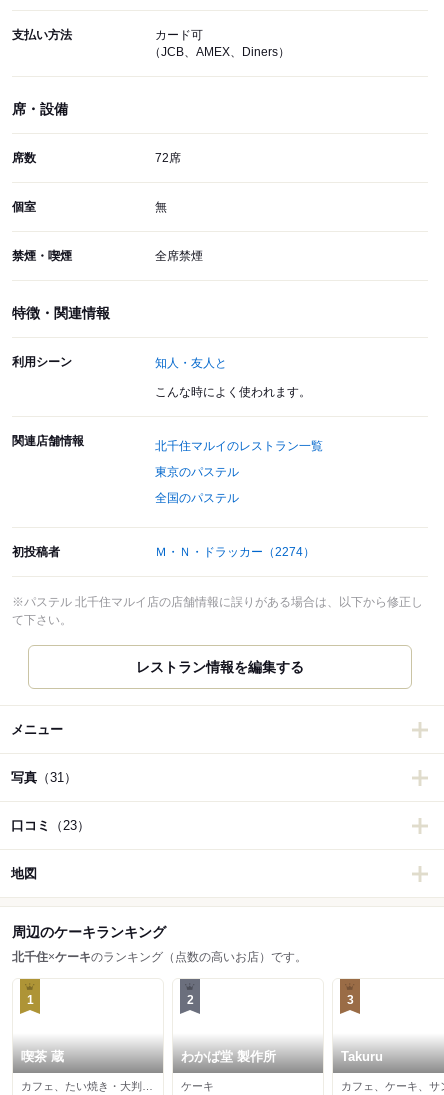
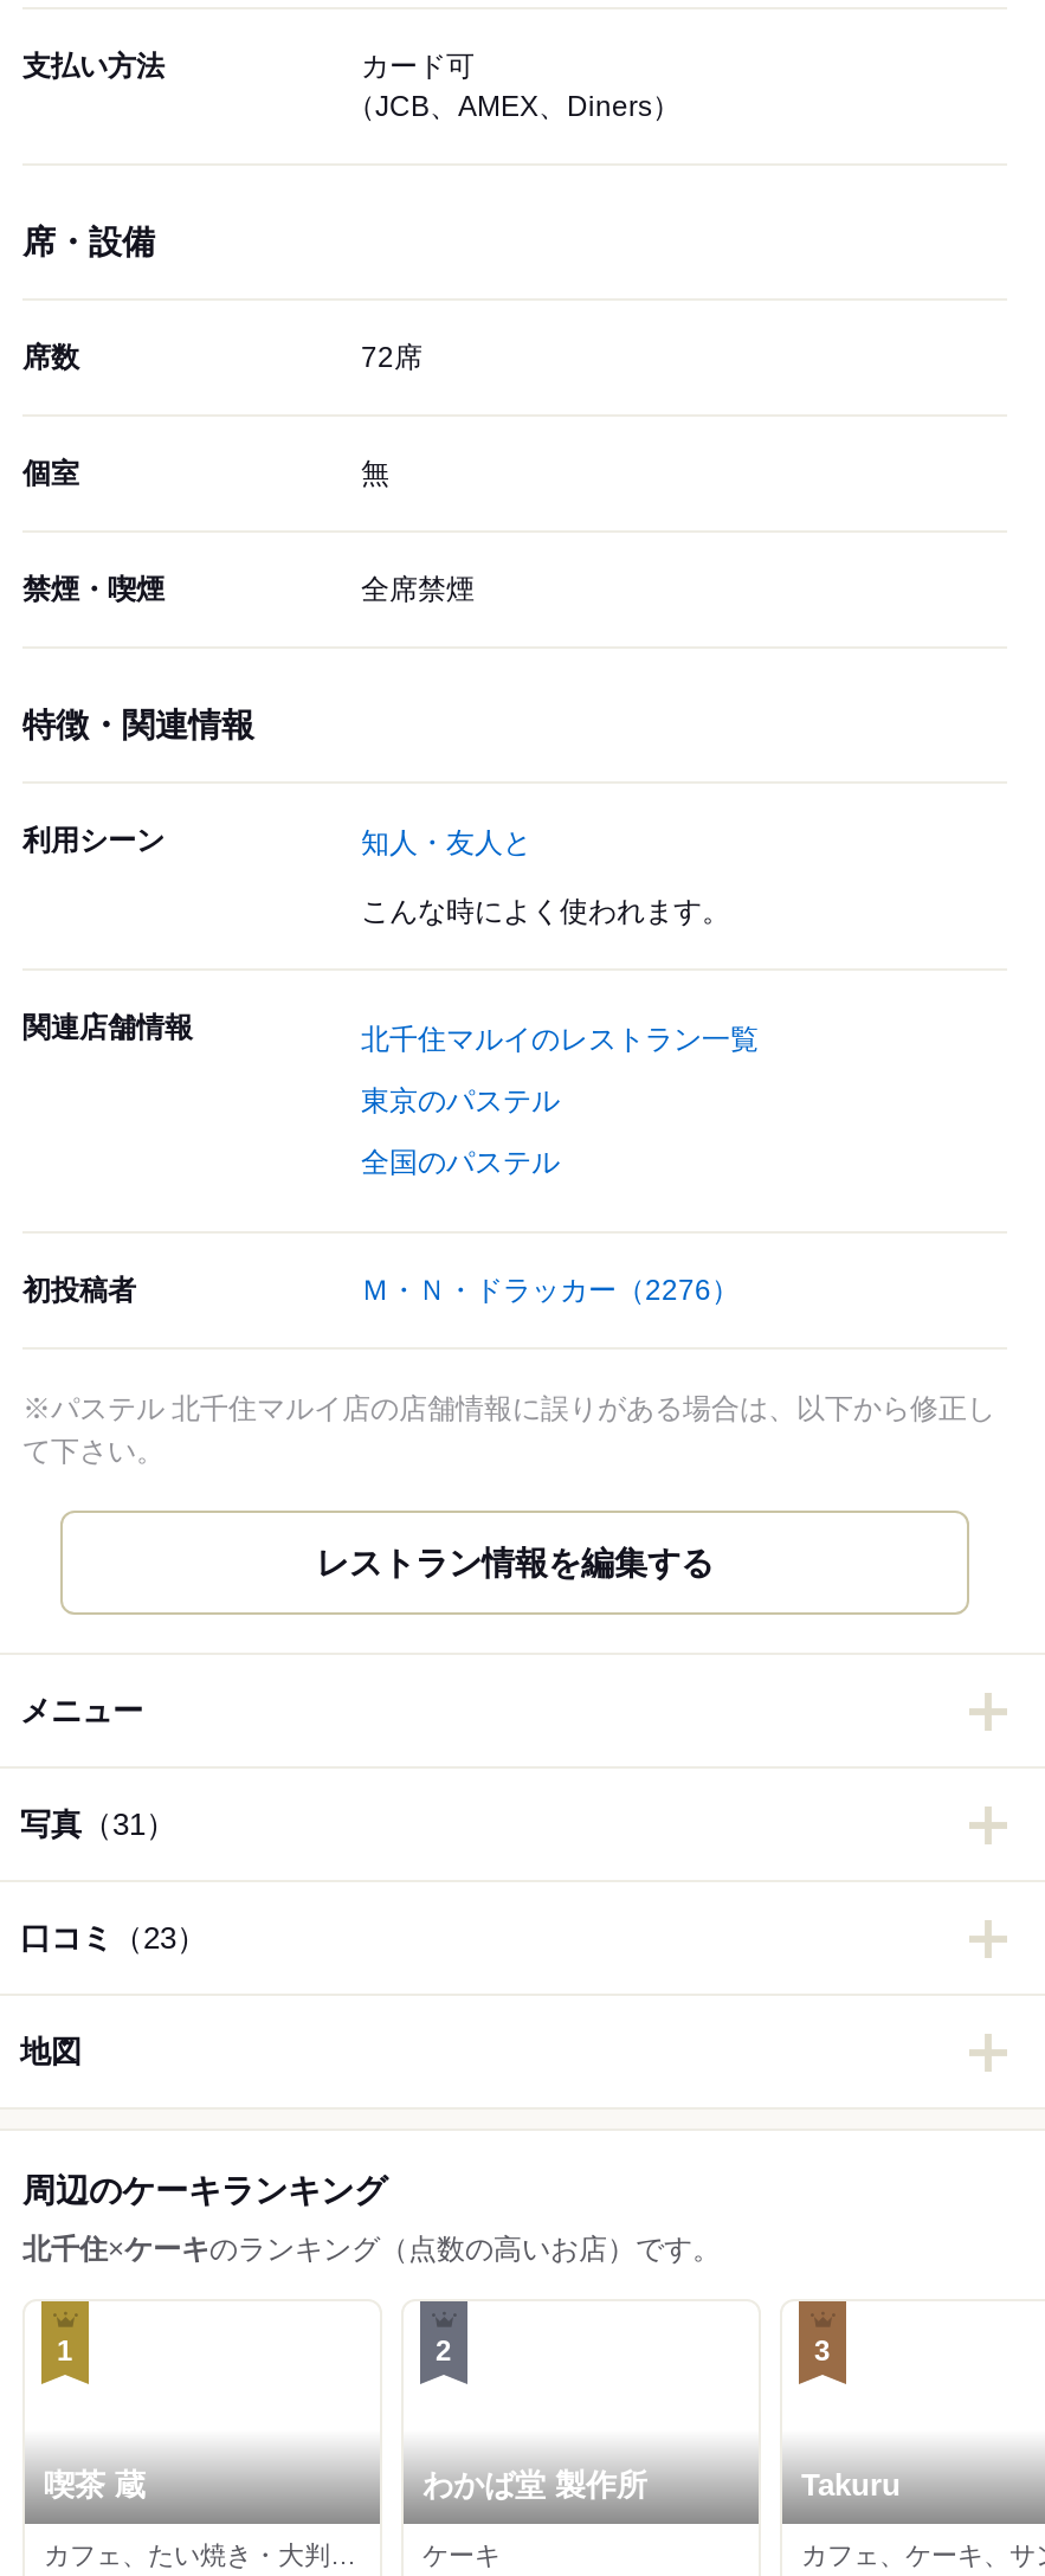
[155,545,315,559] Ｍ・Ｎ・ドラッカー（2274） -> [361,1275,740,1308] Ｍ・Ｎ・ドラッカー（2276）

